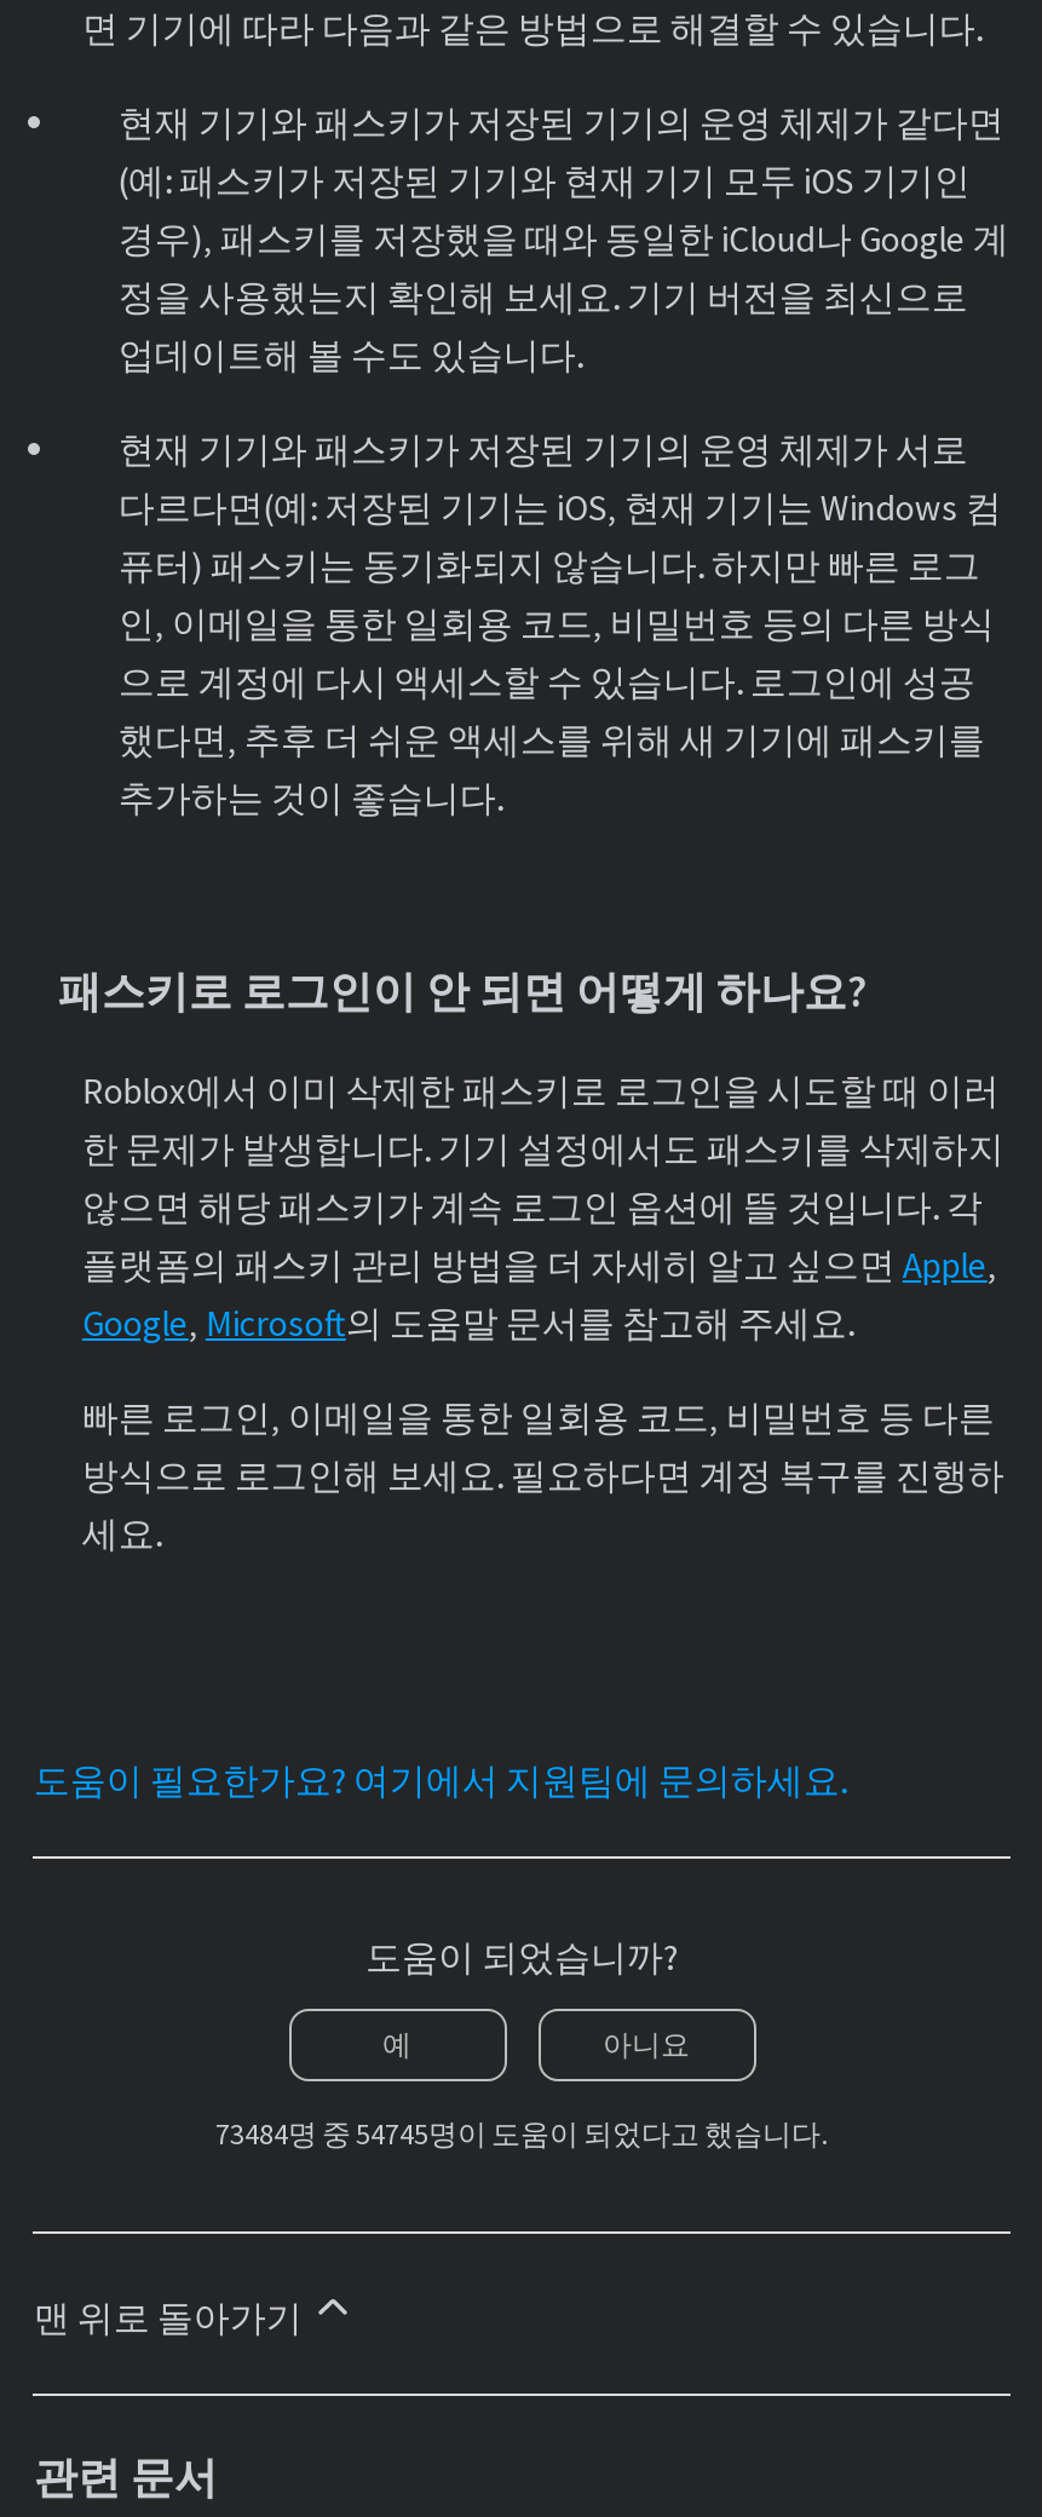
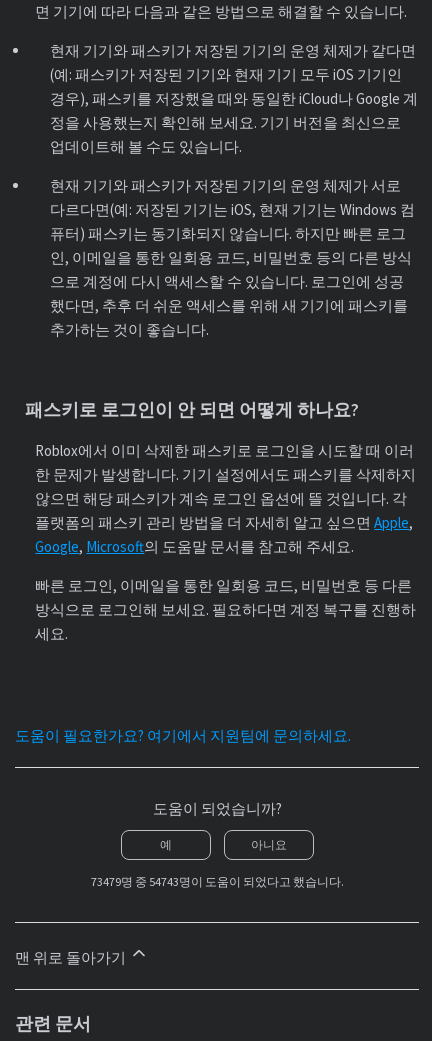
[215,2116,828,2153] 73484명 중 54745명이 도움이 되었다고 했습니다. -> [90,874,343,889] 73479명 중 54743명이 도움이 되었다고 했습니다.

